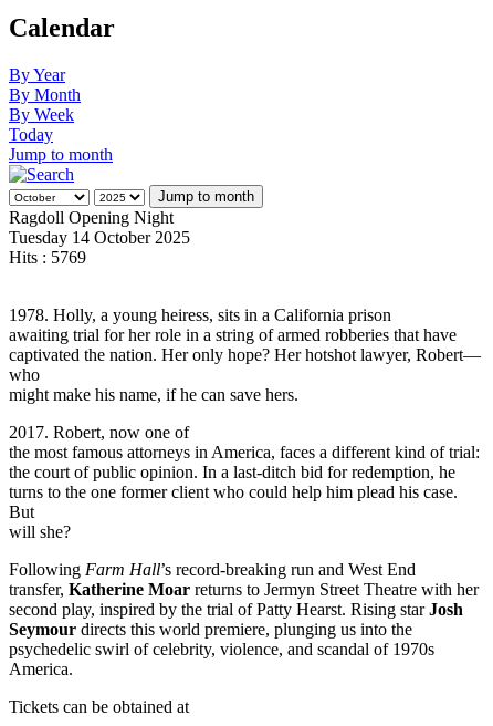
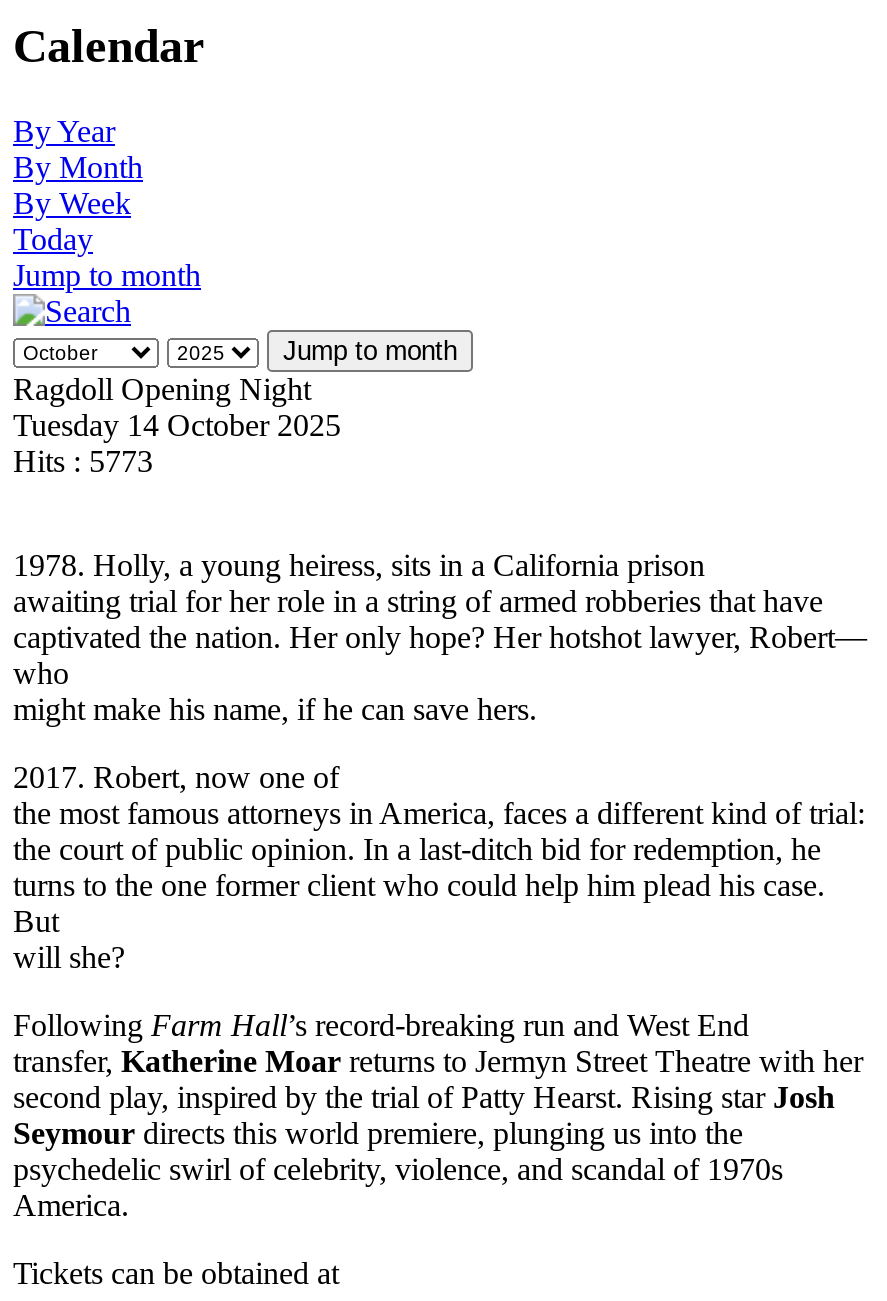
[9,248,86,266] Hits: 5769 -> [13,444,153,478] Hits: 5773

